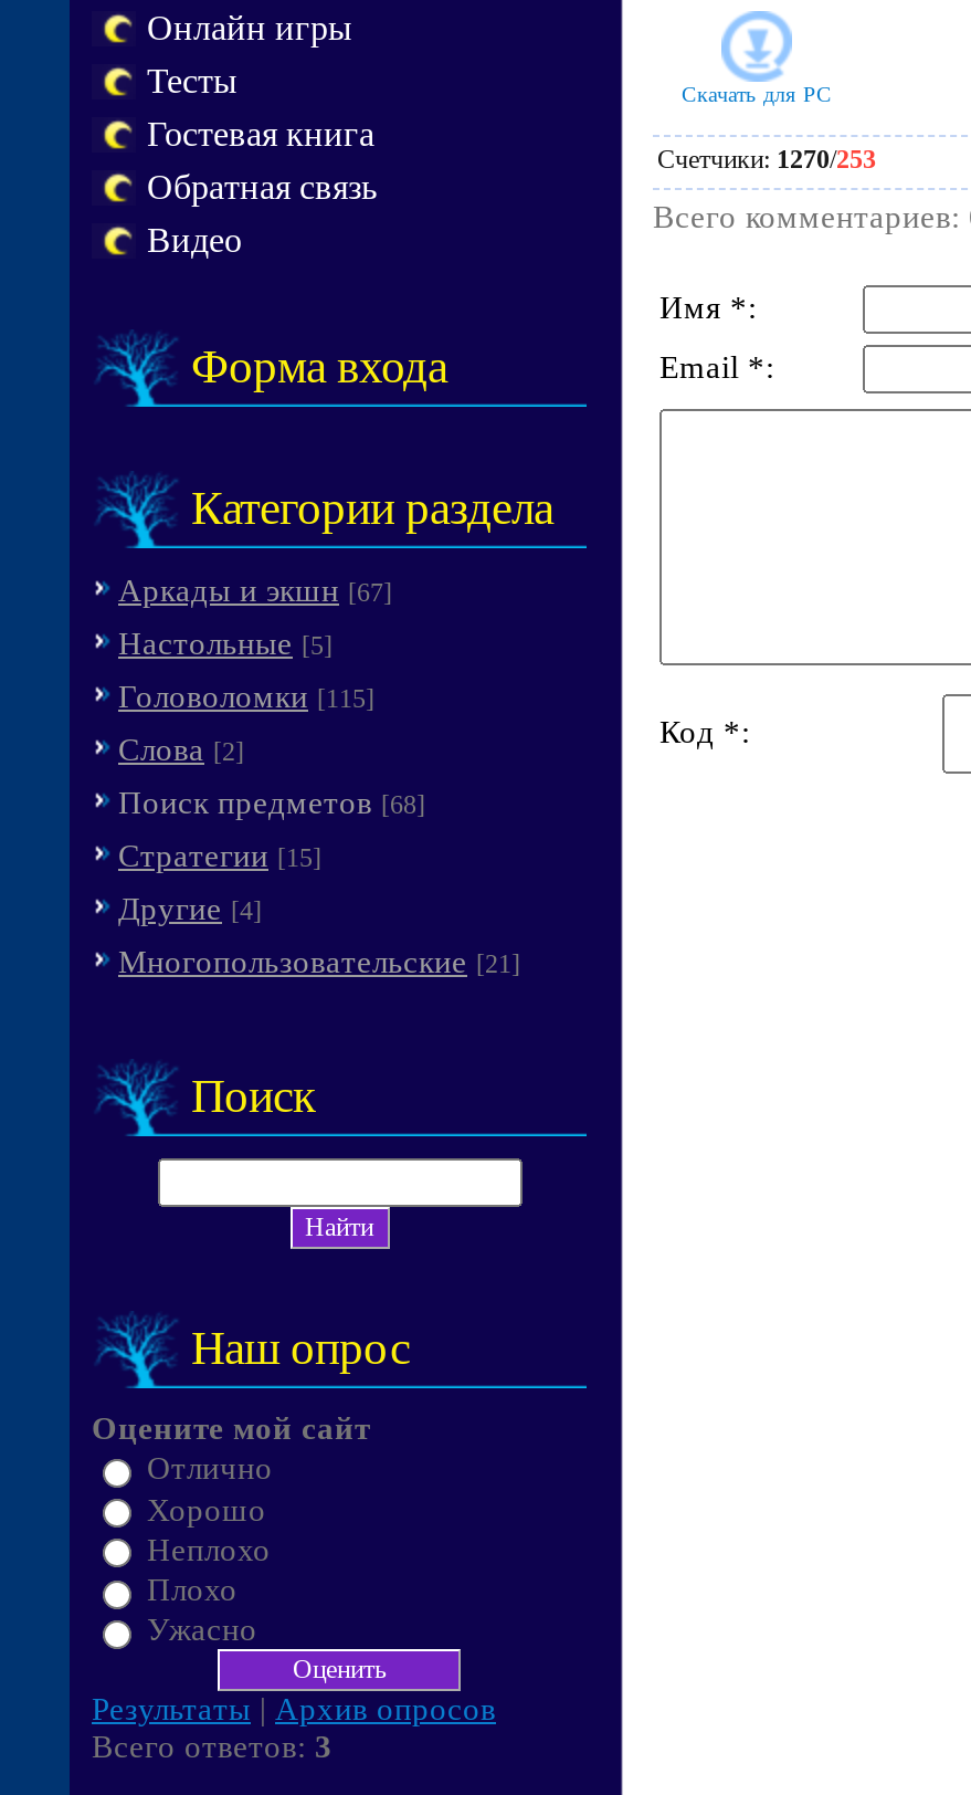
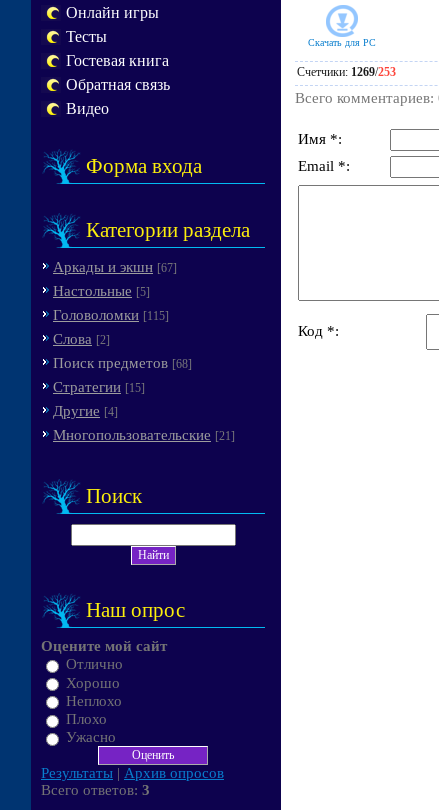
[657,144,876,175] Счетчики: 1270/253 -> [297,65,396,79] Счетчики: 1269/253

